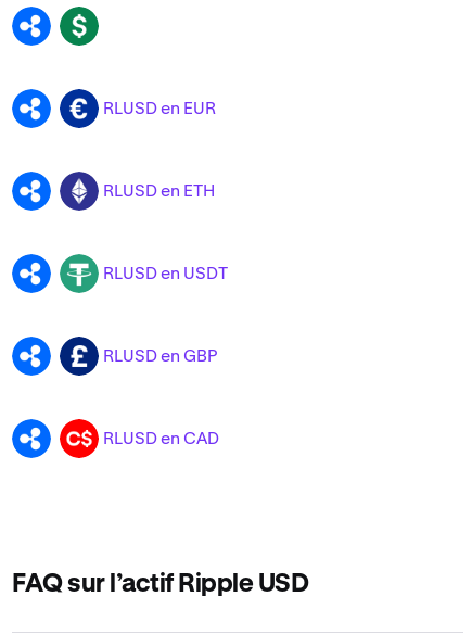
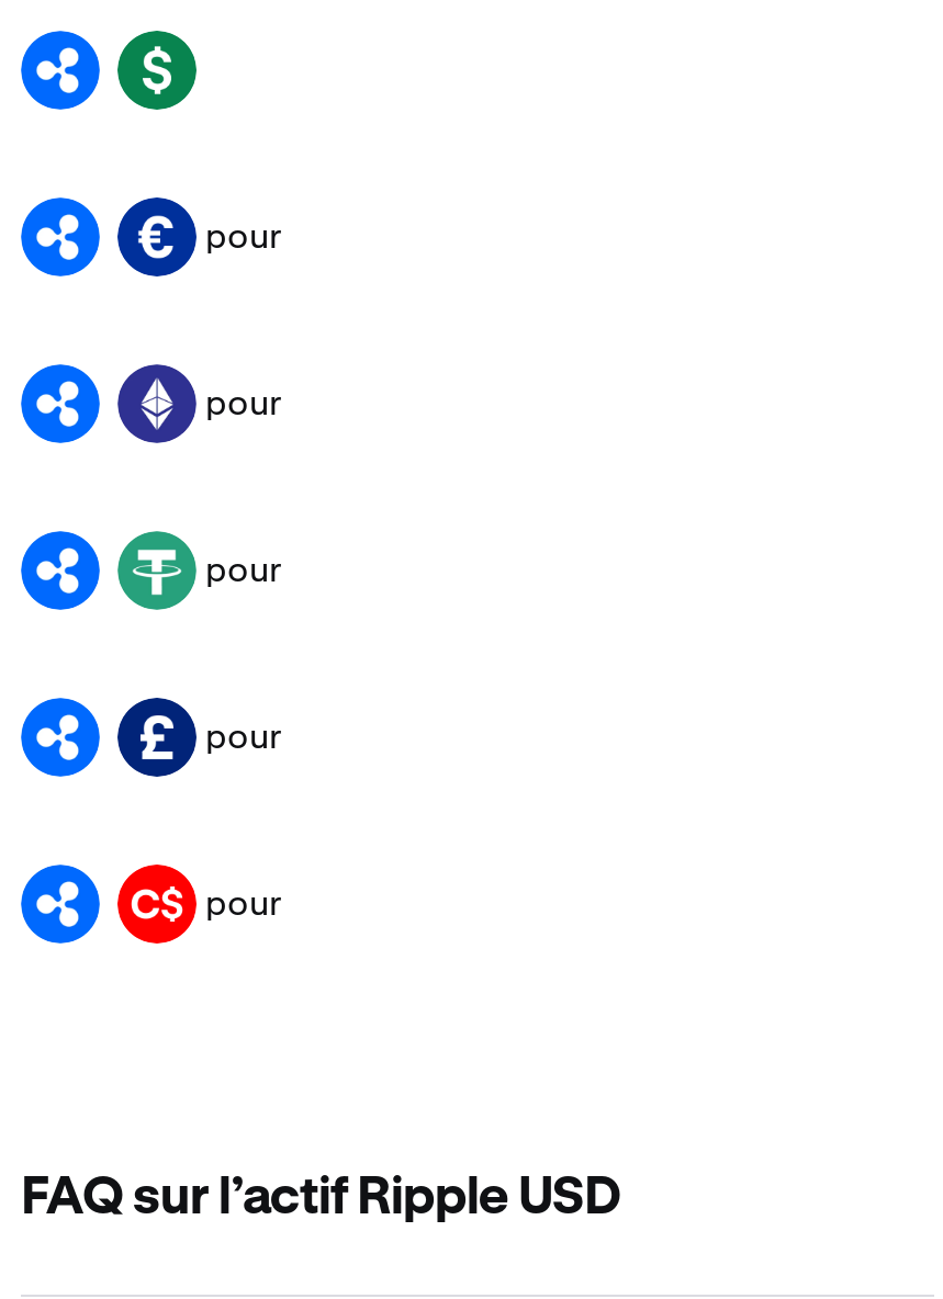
[103,97,216,120] RLUSD en EUR -> [205,214,282,260] pour
[103,179,215,202] RLUSD en ETH -> [205,380,282,426] pour
[103,262,228,285] RLUSD en USDT -> [205,547,282,593] pour
[103,344,217,367] RLUSD en GBP -> [205,714,282,760] pour
[103,427,219,450] RLUSD en CAD -> [205,881,282,927] pour

